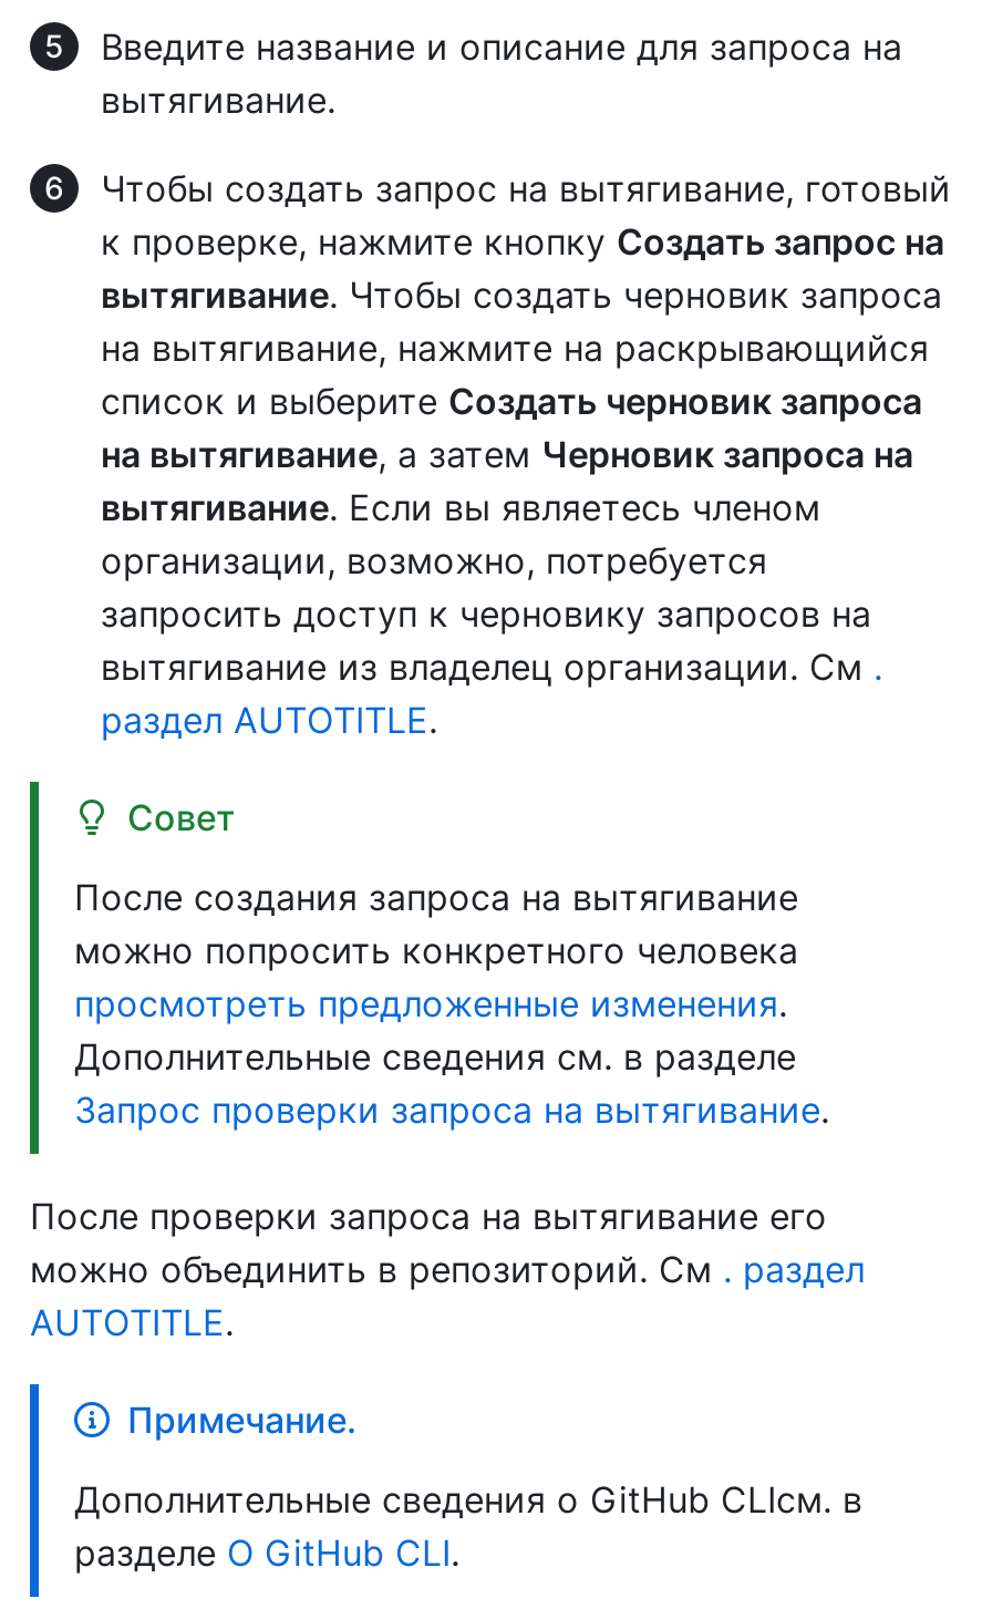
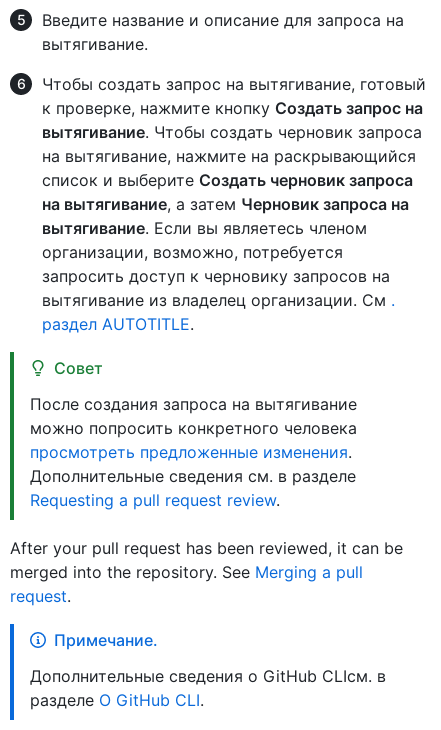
[74,1088,829,1132] Запрос проверки запроса на вытягивание. -> [30,490,280,510] Requesting a pull request review.
[30,1194,865,1345] После проверки запроса на вытягивание его | можно объединить в репозиторий. См. раздел | AUTOTITLE. -> [10,538,403,606] After your pull request has been reviewed, it can be | merged into the repository. See Merging a pull | request.

